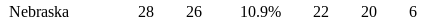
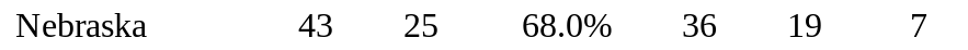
[138,3,154,20] 28 -> [298,6,333,43] 43
[186,3,202,20] 26 -> [403,6,439,43] 25
[240,3,281,20] 10.9% -> [522,6,612,43] 68.0%
[313,3,329,20] 22 -> [682,6,717,43] 36
[361,3,377,20] 20 -> [787,6,822,43] 19
[409,3,417,20] 6 -> [910,6,927,43] 7

